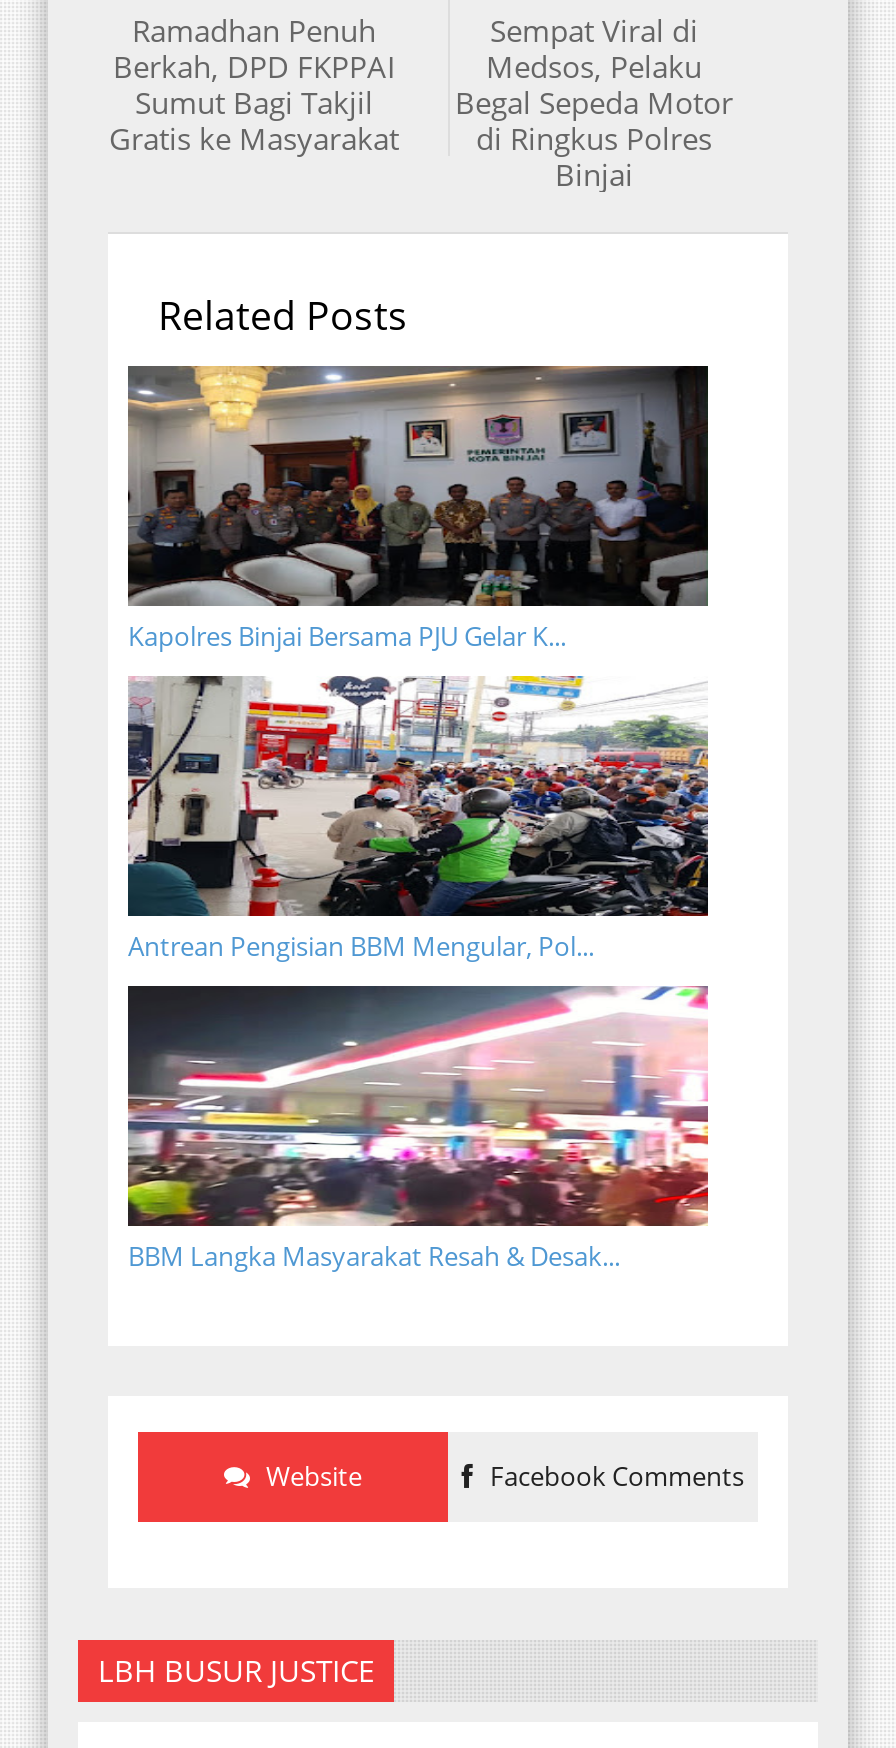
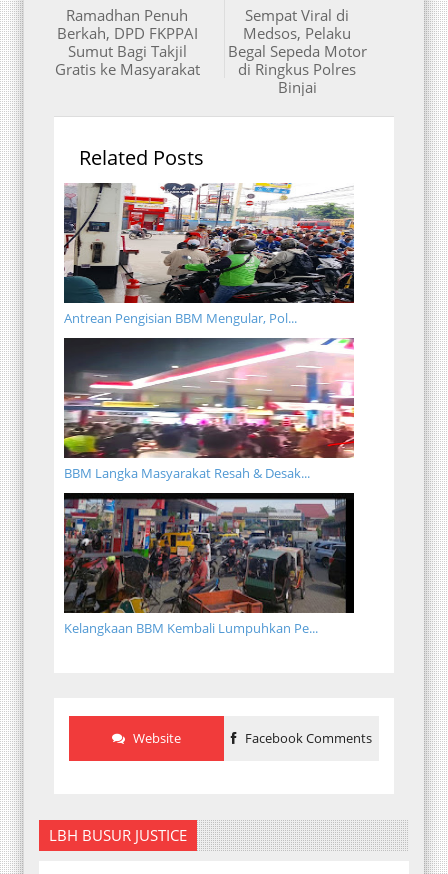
[128,364,710,654] [image] | Kapolres Binjai Bersama PJU Gelar K... -> none
moved [124,672,712,1274] -> [62,181,356,482]: [image] | Antrean Pengisian BBM Mengular, Pol... | BBM Langka Masyarakat Resah & Desak...
none -> [63,492,355,637] [image] | Kelangkaan BBM Kembali Lumpuhkan Pe...

